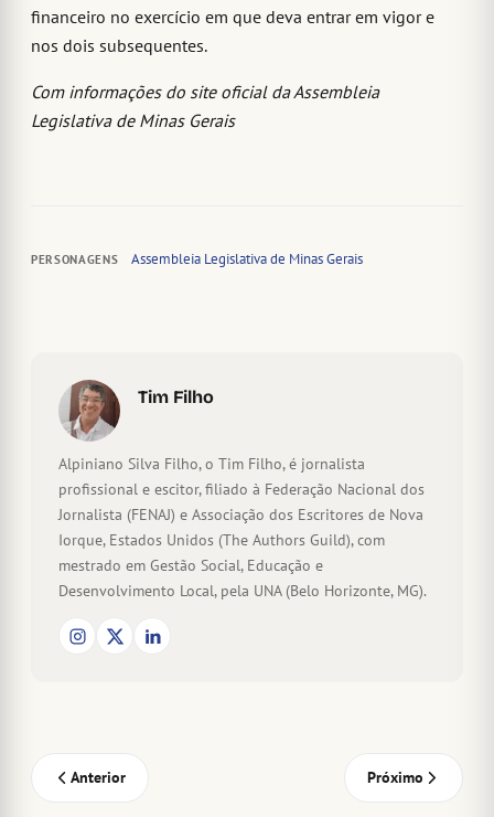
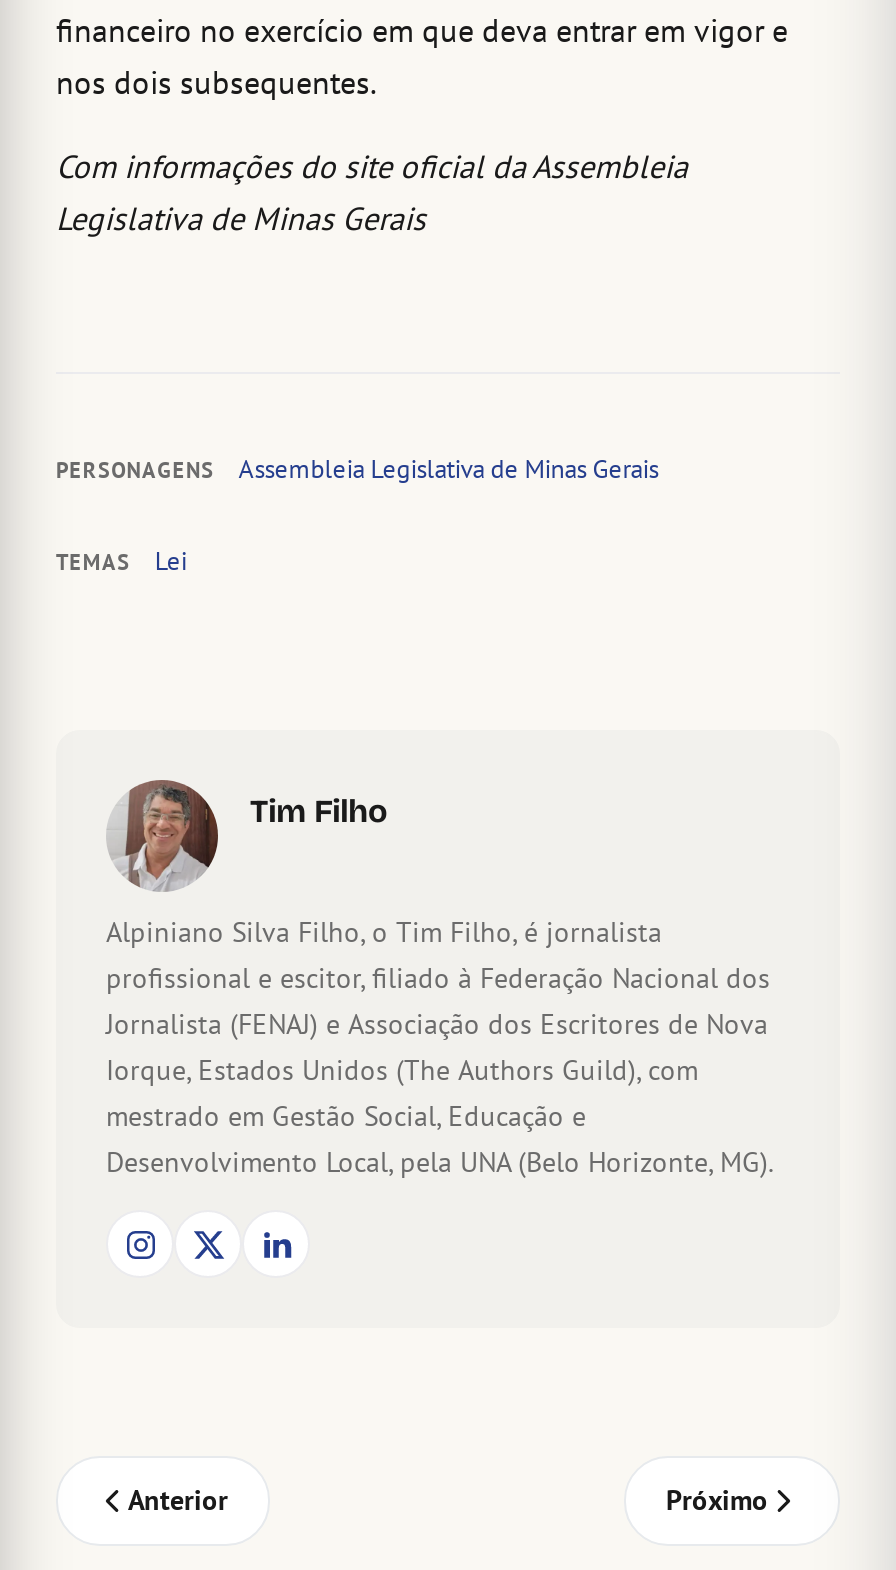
none -> [56,543,187,577] TEMAS | Lei

